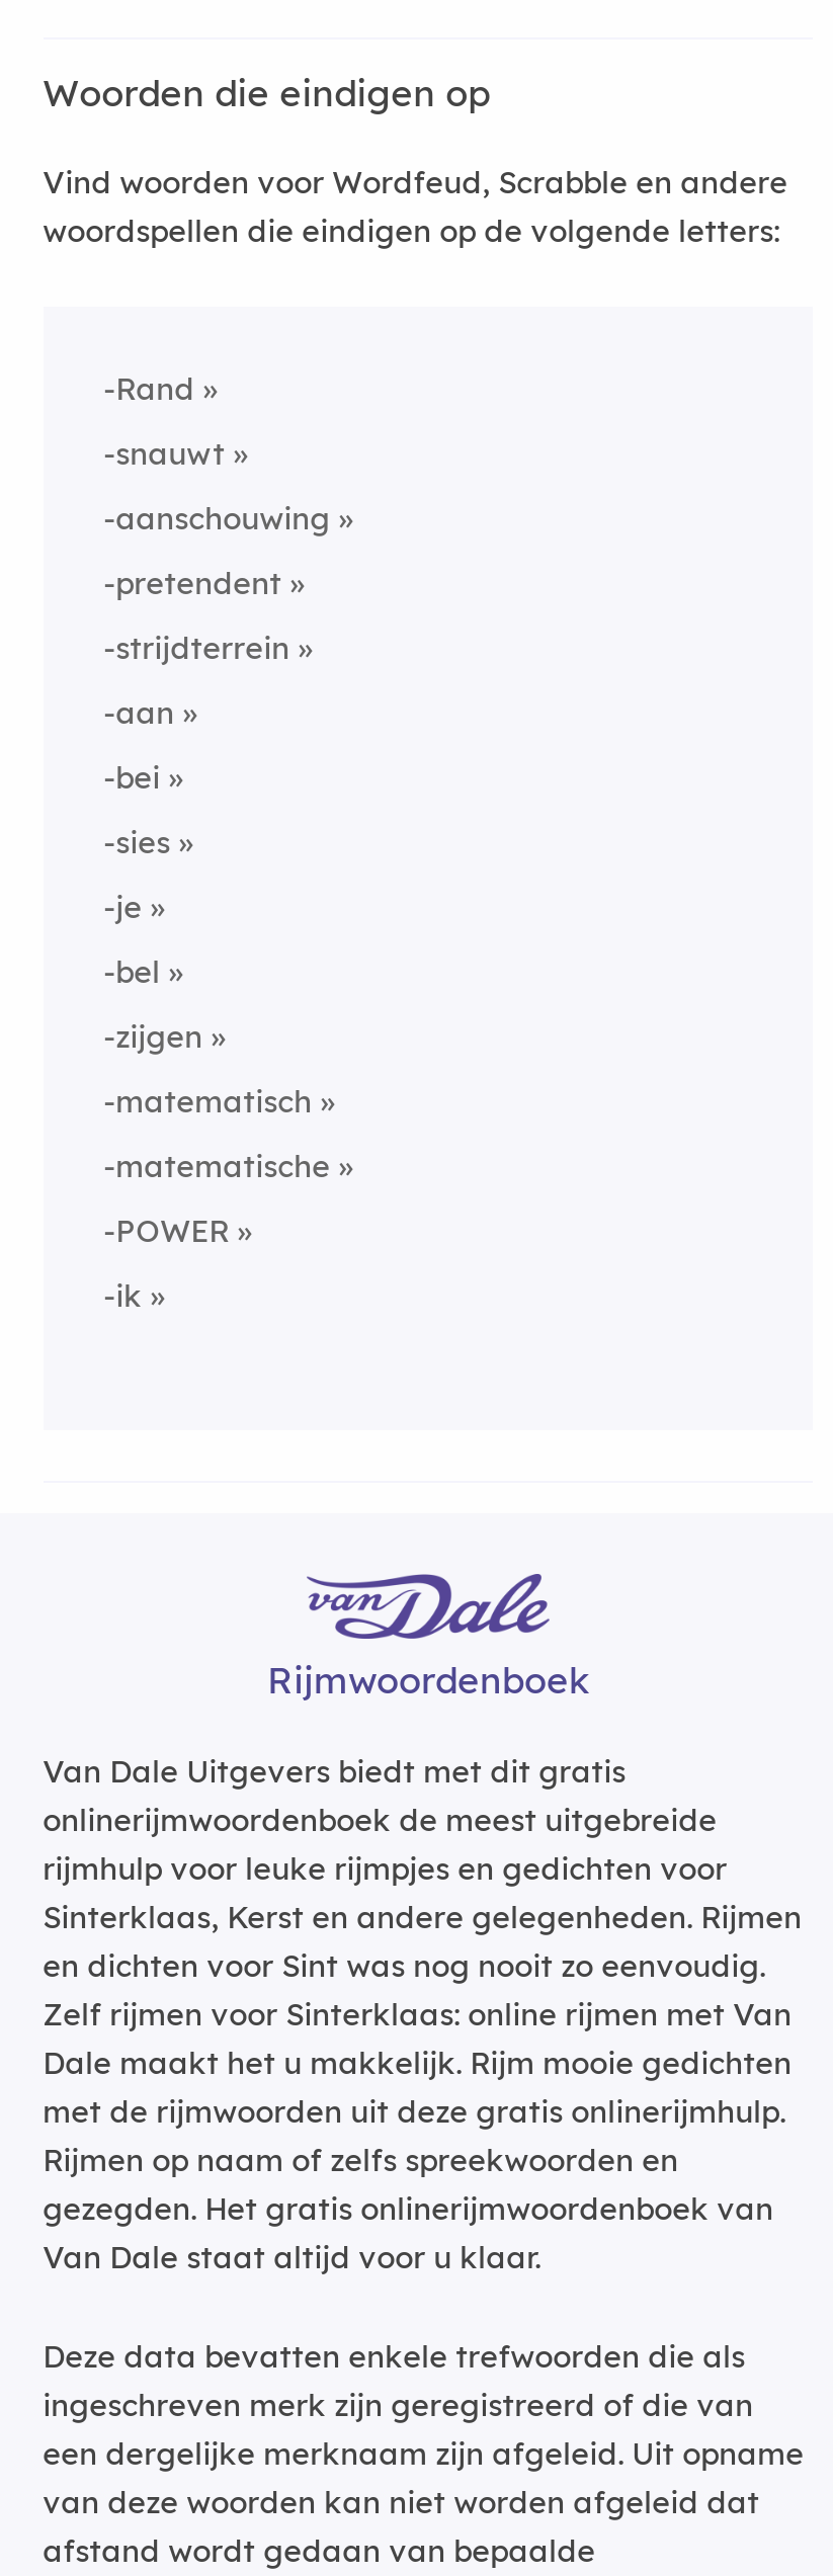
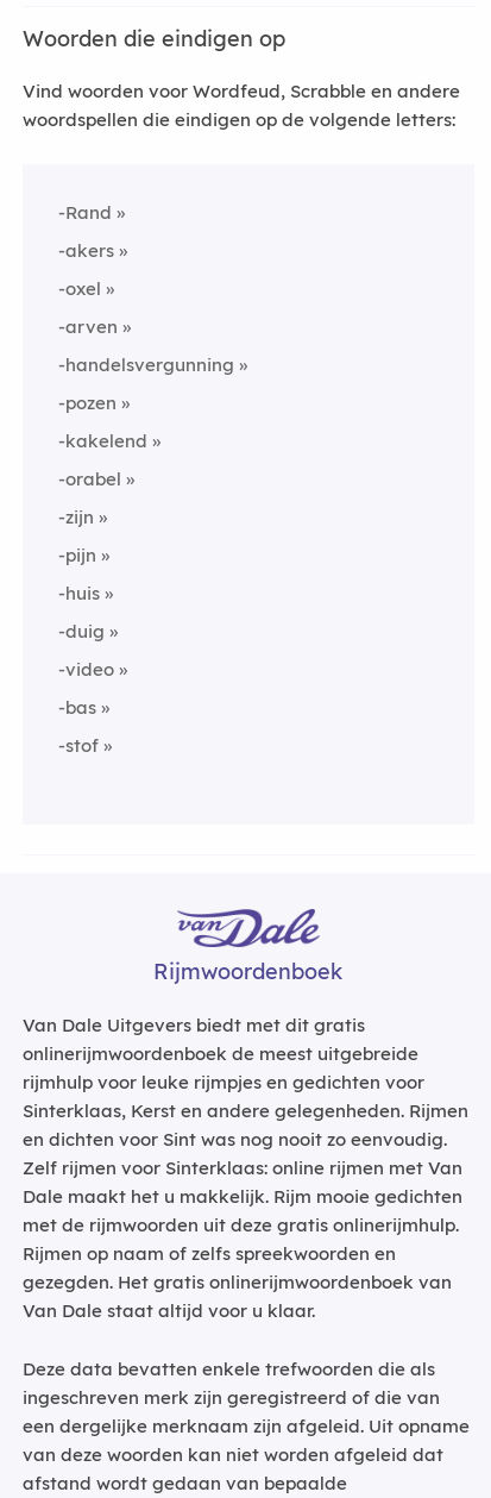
[103,434,225,473] -snauwt -> [58,239,114,262] -akers
[103,499,330,537] -aanschouwing -> [58,277,101,300] -oxel
[103,564,282,602] -pretendent -> [58,315,117,338] -arven
[103,629,290,667] -strijdterrein -> [58,353,234,376] -handelsvergunning
[103,693,174,732] -aan -> [58,391,116,414] -pozen
[103,758,160,797] -bei -> [58,430,147,452] -kakelend
[103,823,170,861] -sies -> [58,468,121,490] -orabel
[103,888,142,926] -je -> [58,506,93,528] -zijn
[103,952,160,991] -bel -> [58,544,96,566] -pijn
[103,1017,203,1056] -zijgen -> [58,582,99,604] -huis
[103,1082,312,1120] -matematisch -> [58,620,104,643] -duig
[103,1147,330,1185] -matematische -> [58,658,114,681] -video
[103,1212,229,1250] -POWER -> [58,696,96,719] -bas
[103,1276,142,1315] -ik -> [58,734,98,757] -stof

